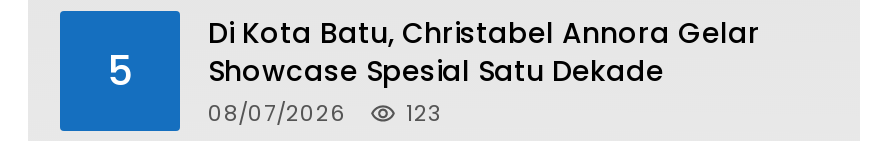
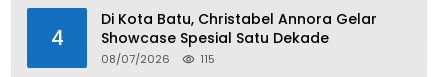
[107,42,664,98] 5 Showcase Spesial Satu Dekade -> [50,24,329,52] 4 Showcase Spesial Satu Dekade
[208,96,442,128] 08/07/2026 123 -> [101,51,215,67] 08/07/2026 115

